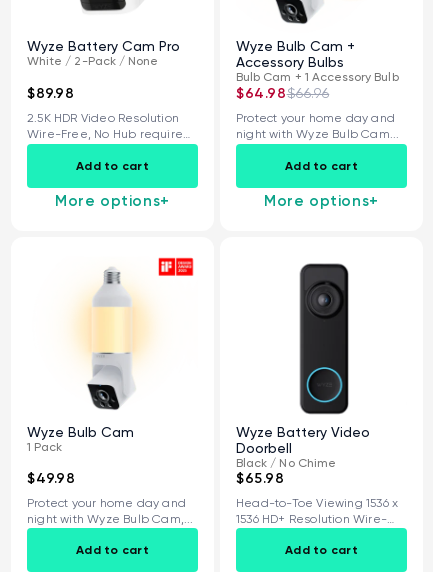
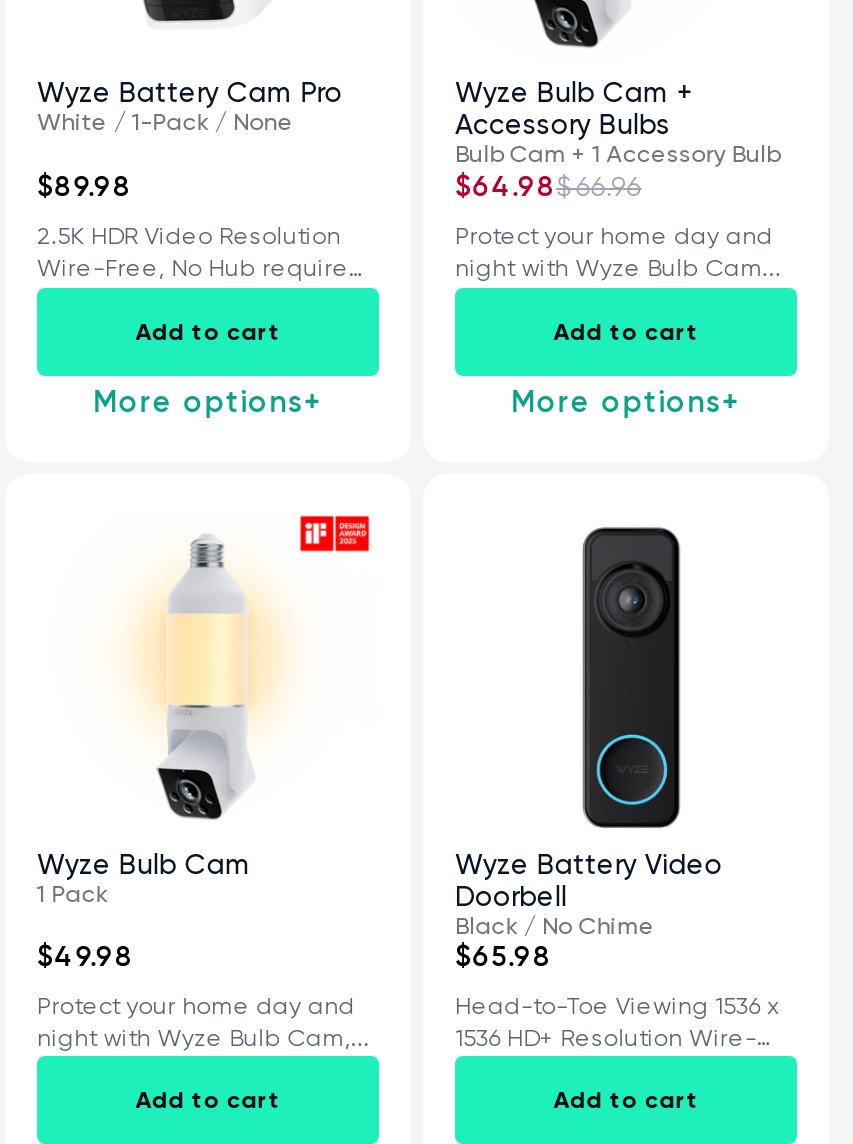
[27,54,158,68] White / 2-Pack / None -> [37,108,294,136] White / 1-Pack / None

